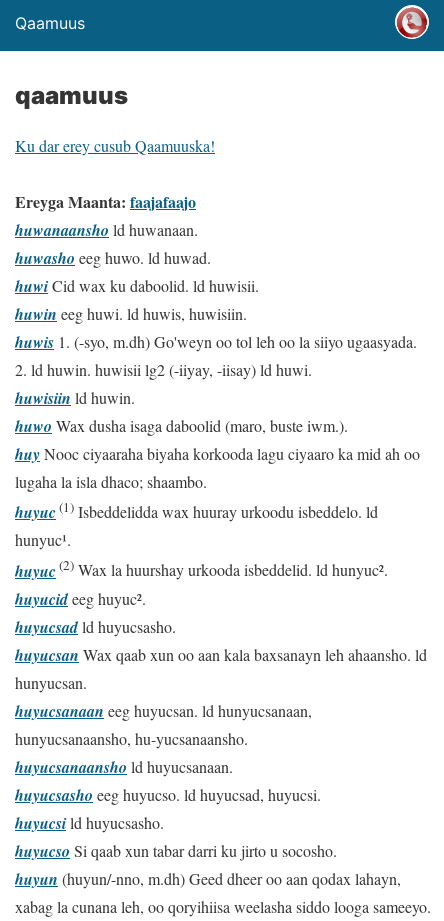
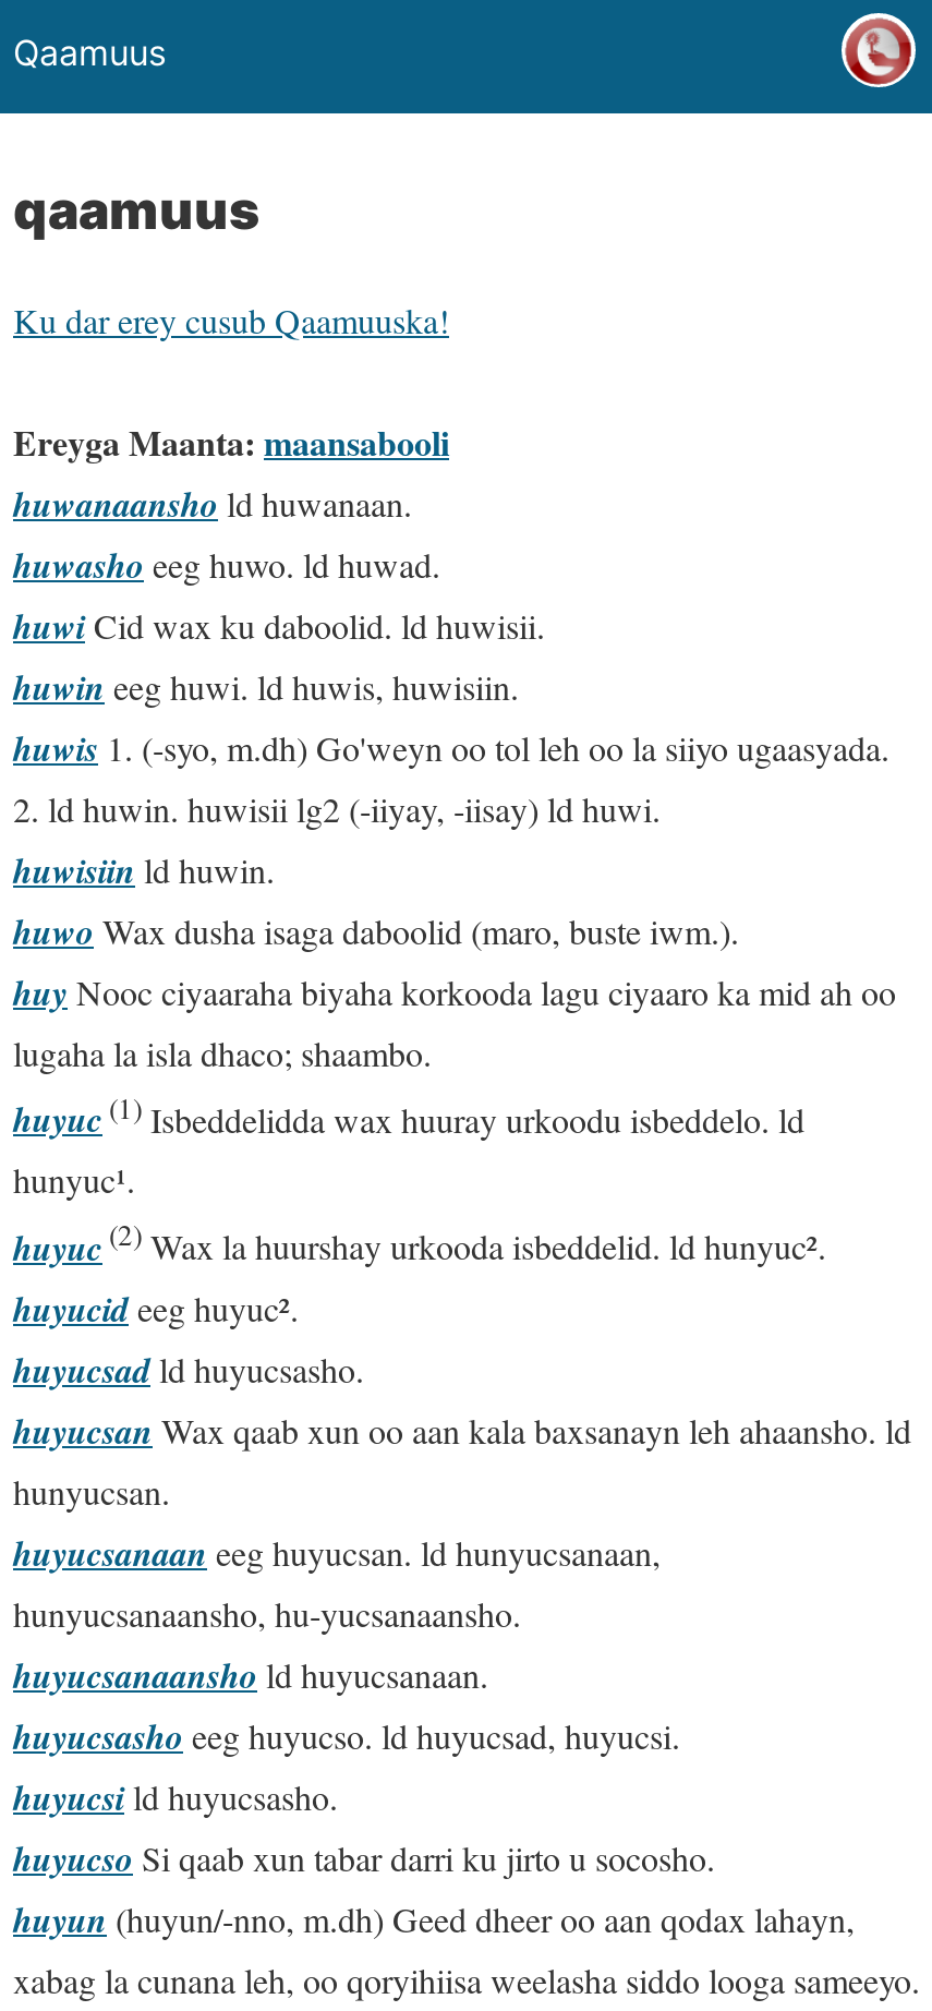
[15,190,196,213] Ereyga Maanta: faajafaajo -> [13,417,449,467] Ereyga Maanta: maansabooli

